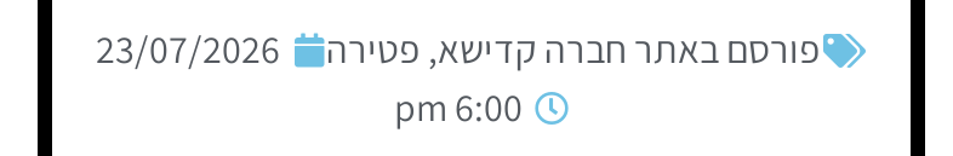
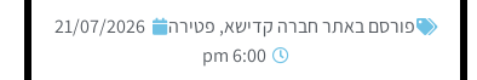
[96,23,821,74] פורסם באתר חברה קדישא, פטירה 23/07/2026 -> [54,14,415,39] פורסם באתר חברה קדישא, פטירה 21/07/2026

